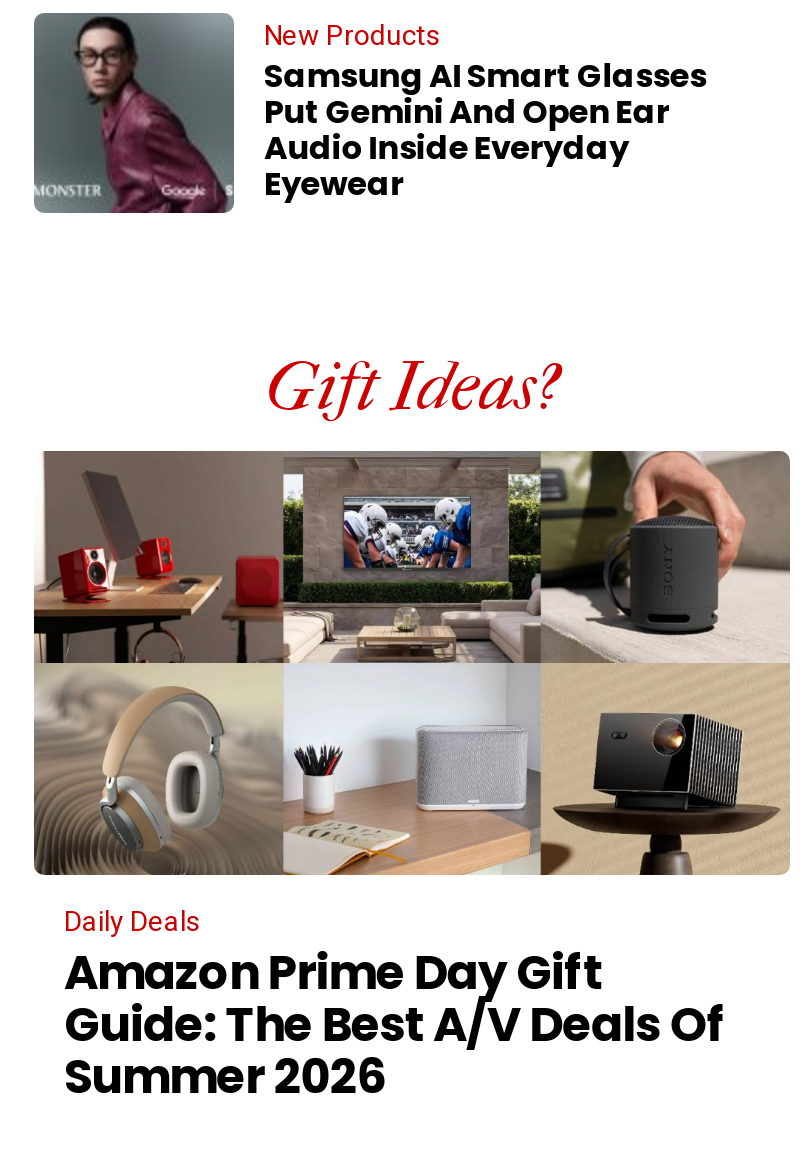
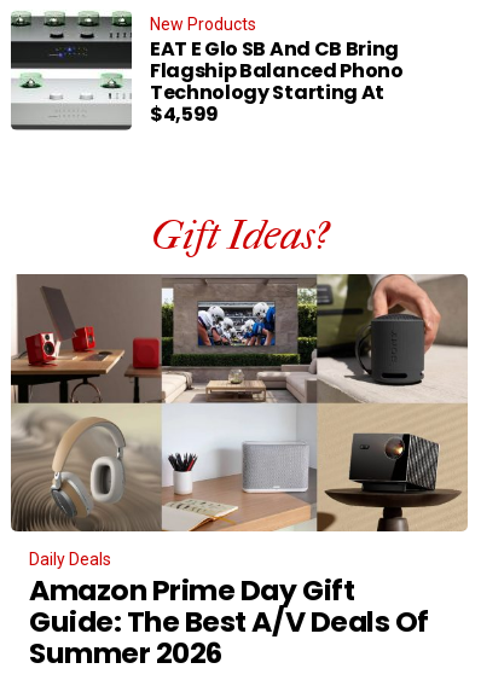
[32,12,707,214] [image] | Samsung AI Smart Glasses | Put Gemini And Open Ear | Audio Inside Everyday | Eyewear -> [11,11,403,130] [image] | EAT E Glo SB And CB Bring | Flagship Balanced Phono | Technology Starting At | $4,599

